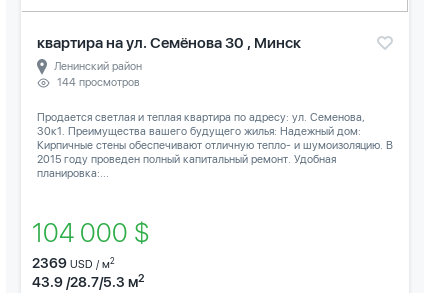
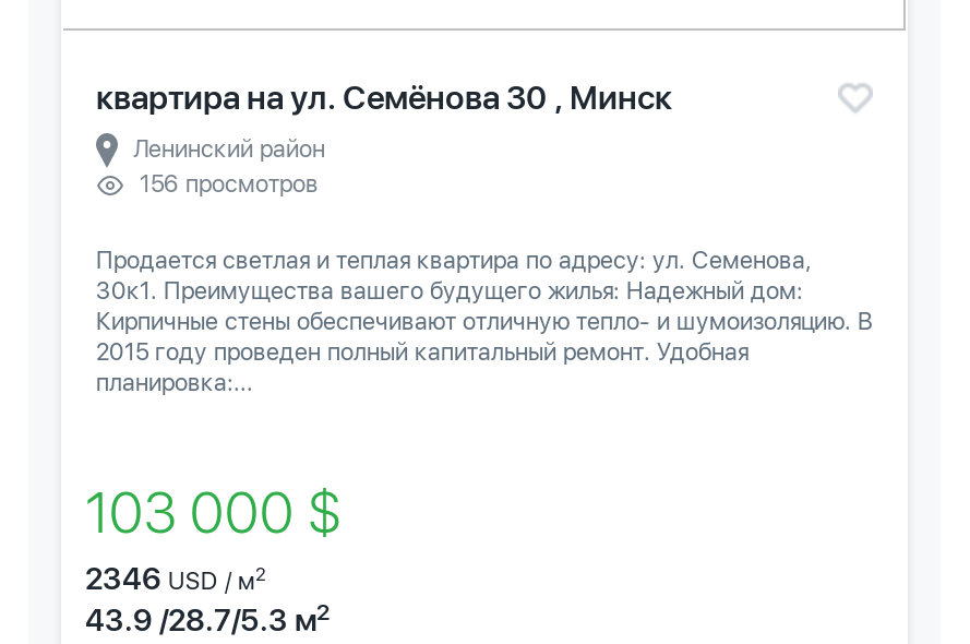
[57,76,140,89] 144 просмотров -> [140,171,319,199] 156 просмотров
[32,217,161,248] 104 000 $ -> [85,479,367,546] 103 000 $
[32,255,115,271] 2369 USD / м2 -> [85,562,266,597] 2346 USD / м2

